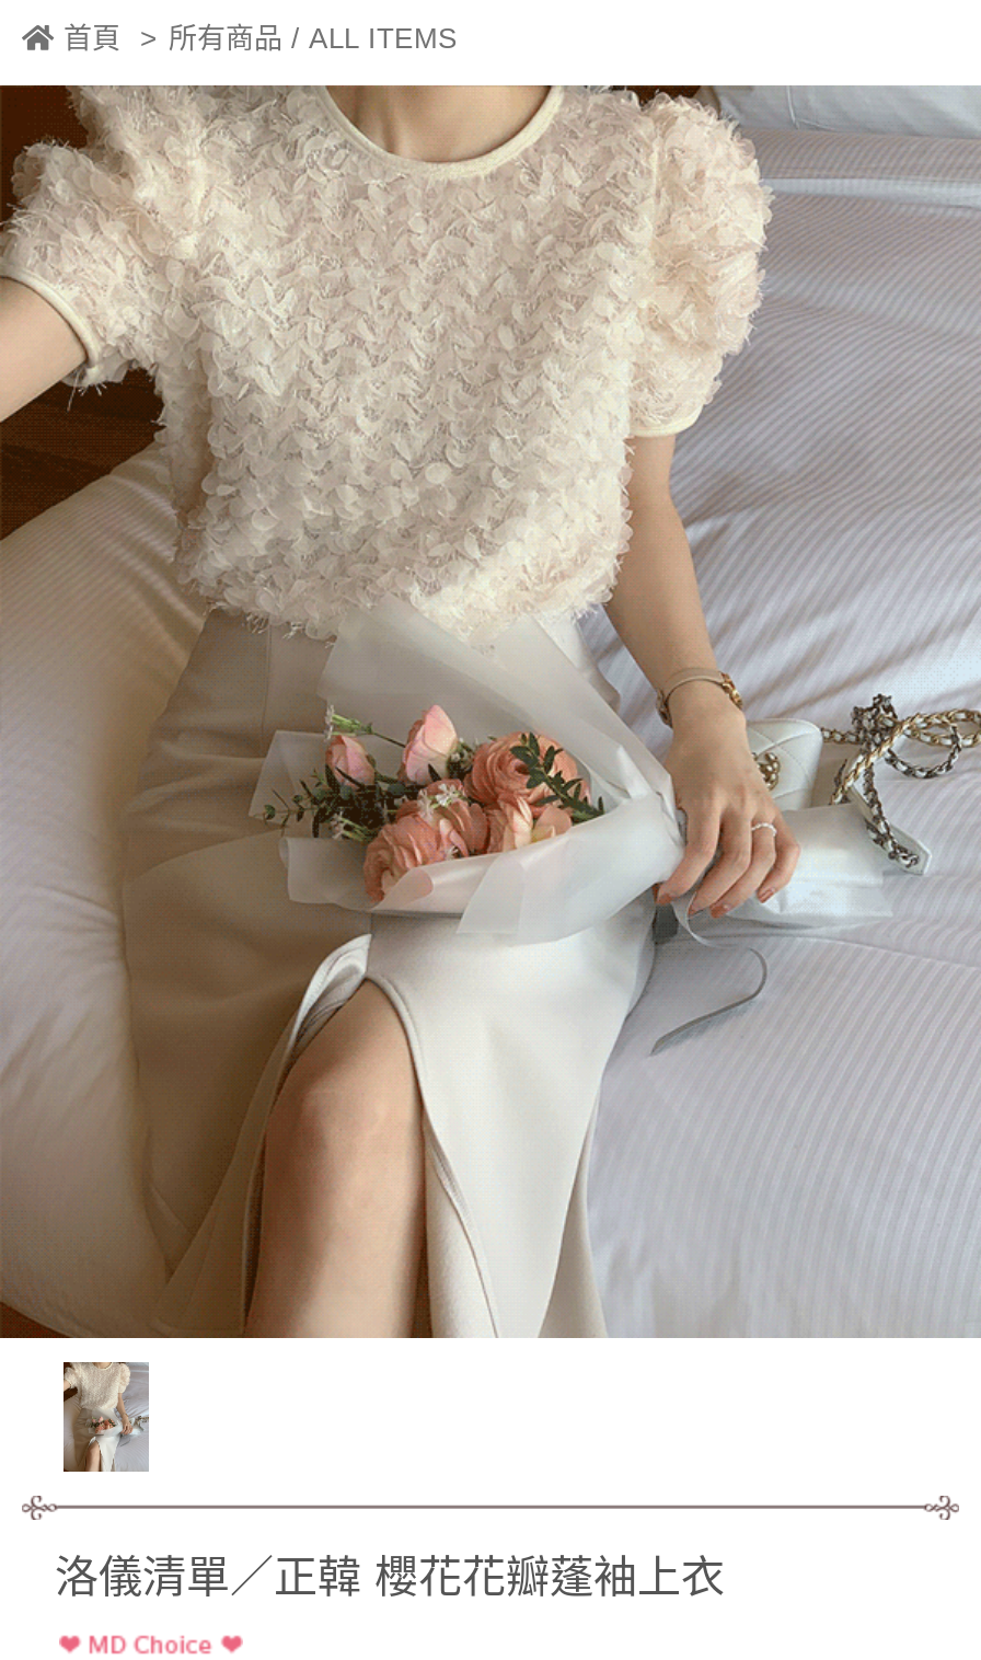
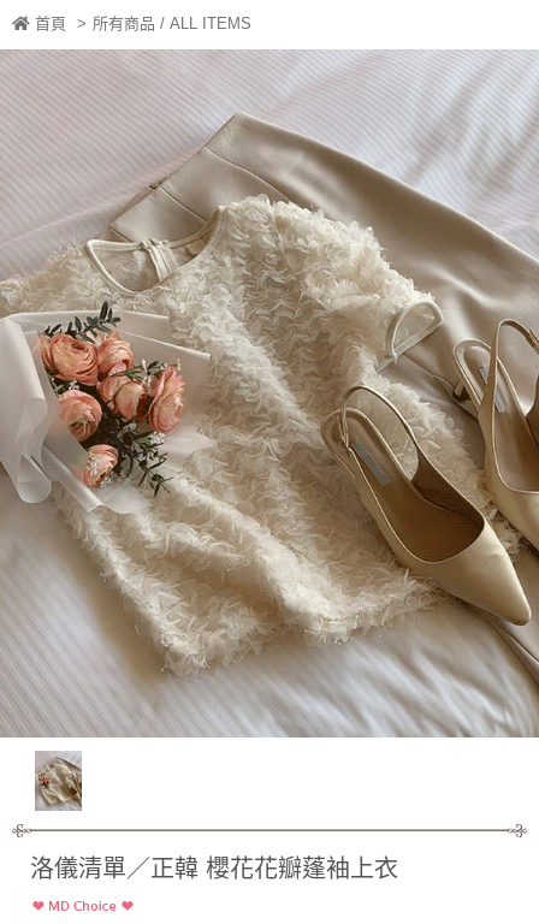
[7,83,974,1340] [image] -> [4,49,535,738] [image]
[64,1362,147,1472] [image] -> [36,752,82,810] [image]

